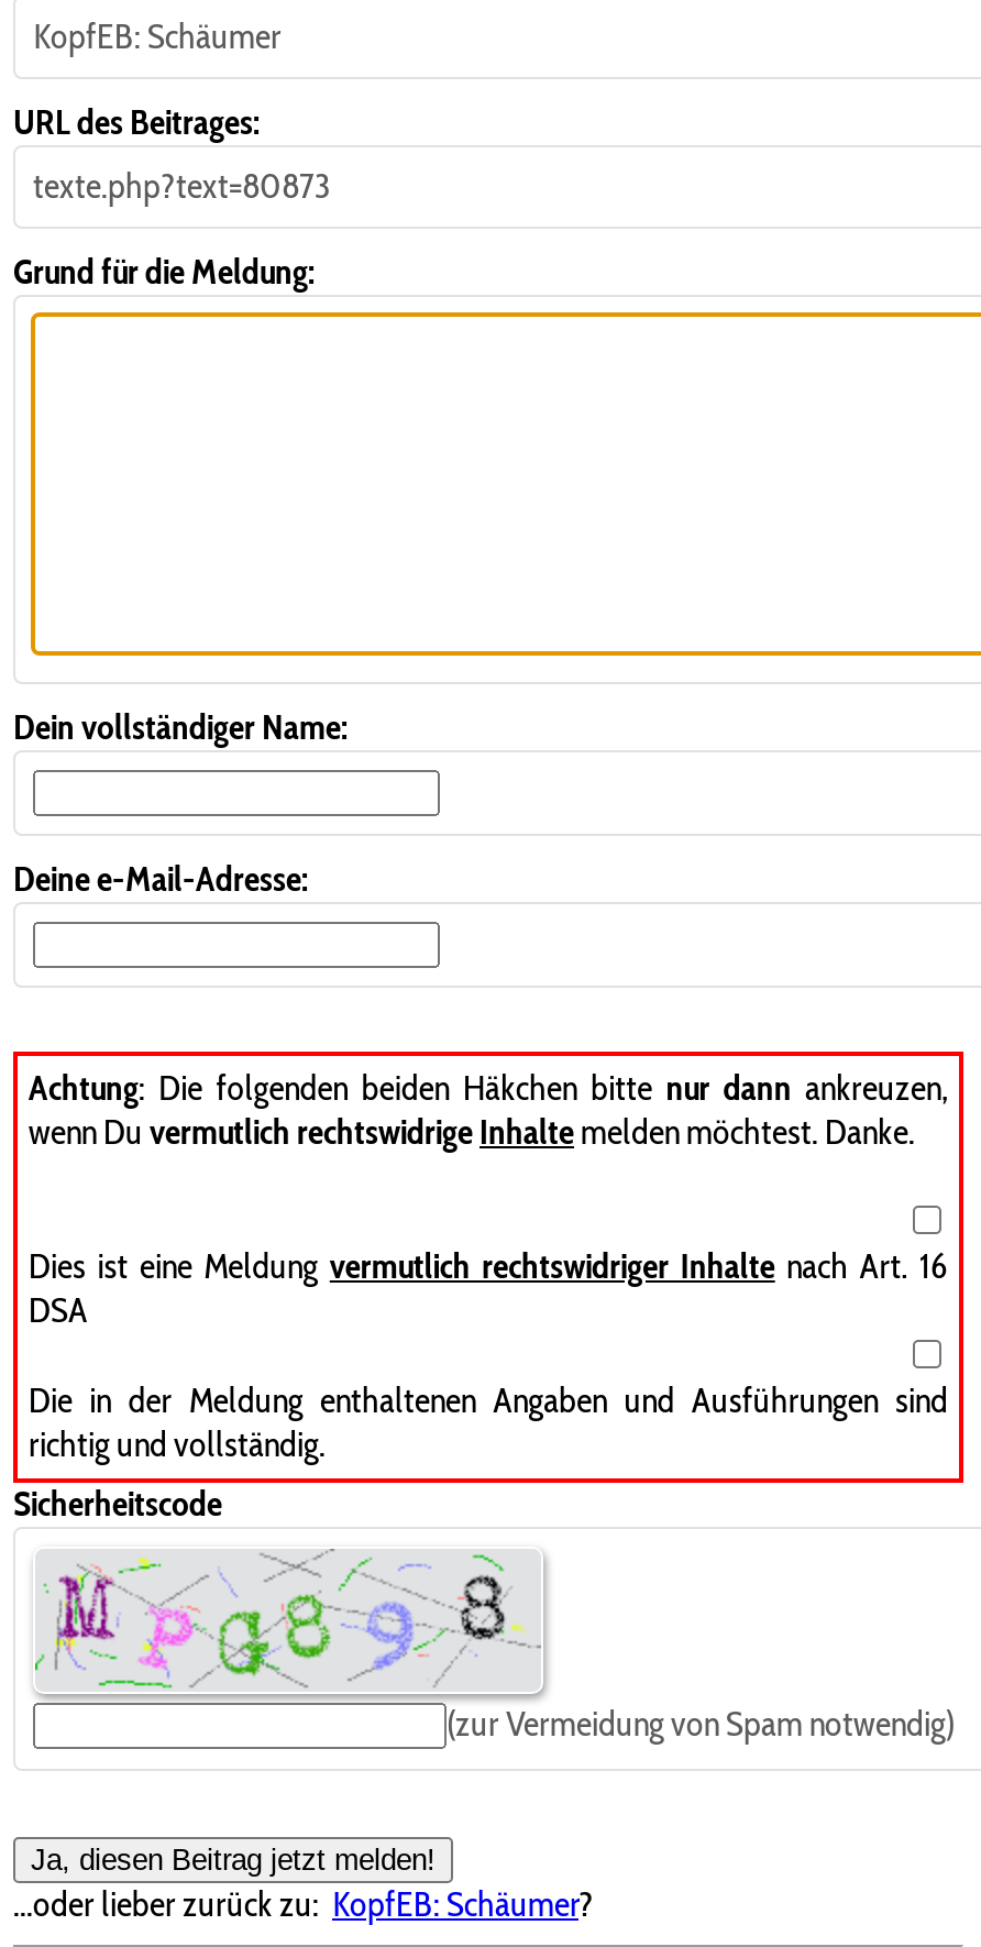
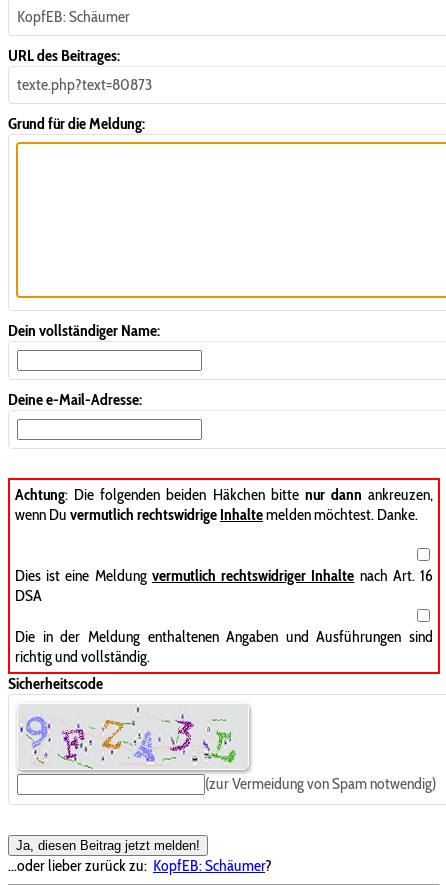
[33,1549,539,1694] [image] -> [18,707,240,769] [image]

